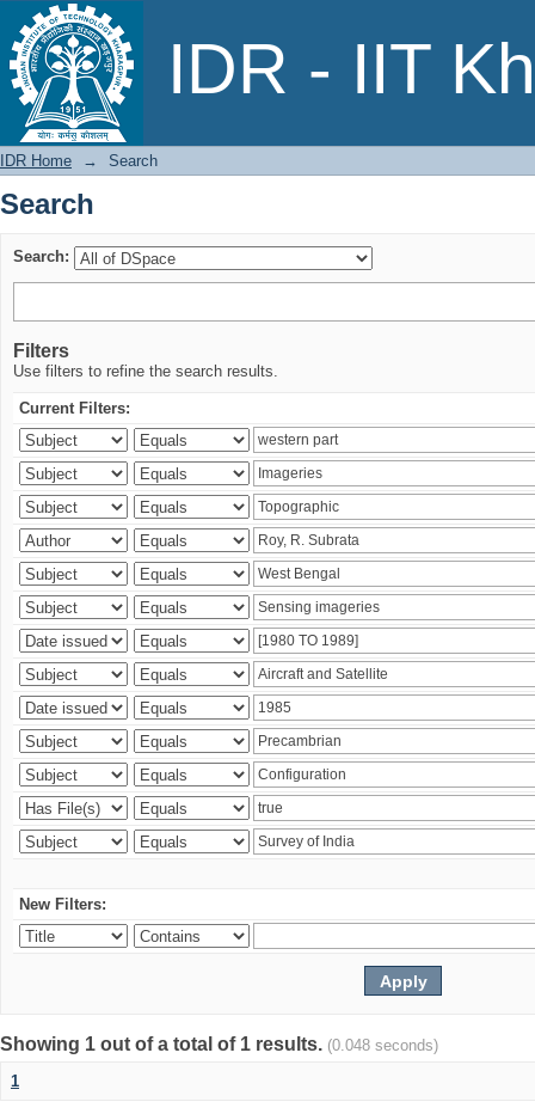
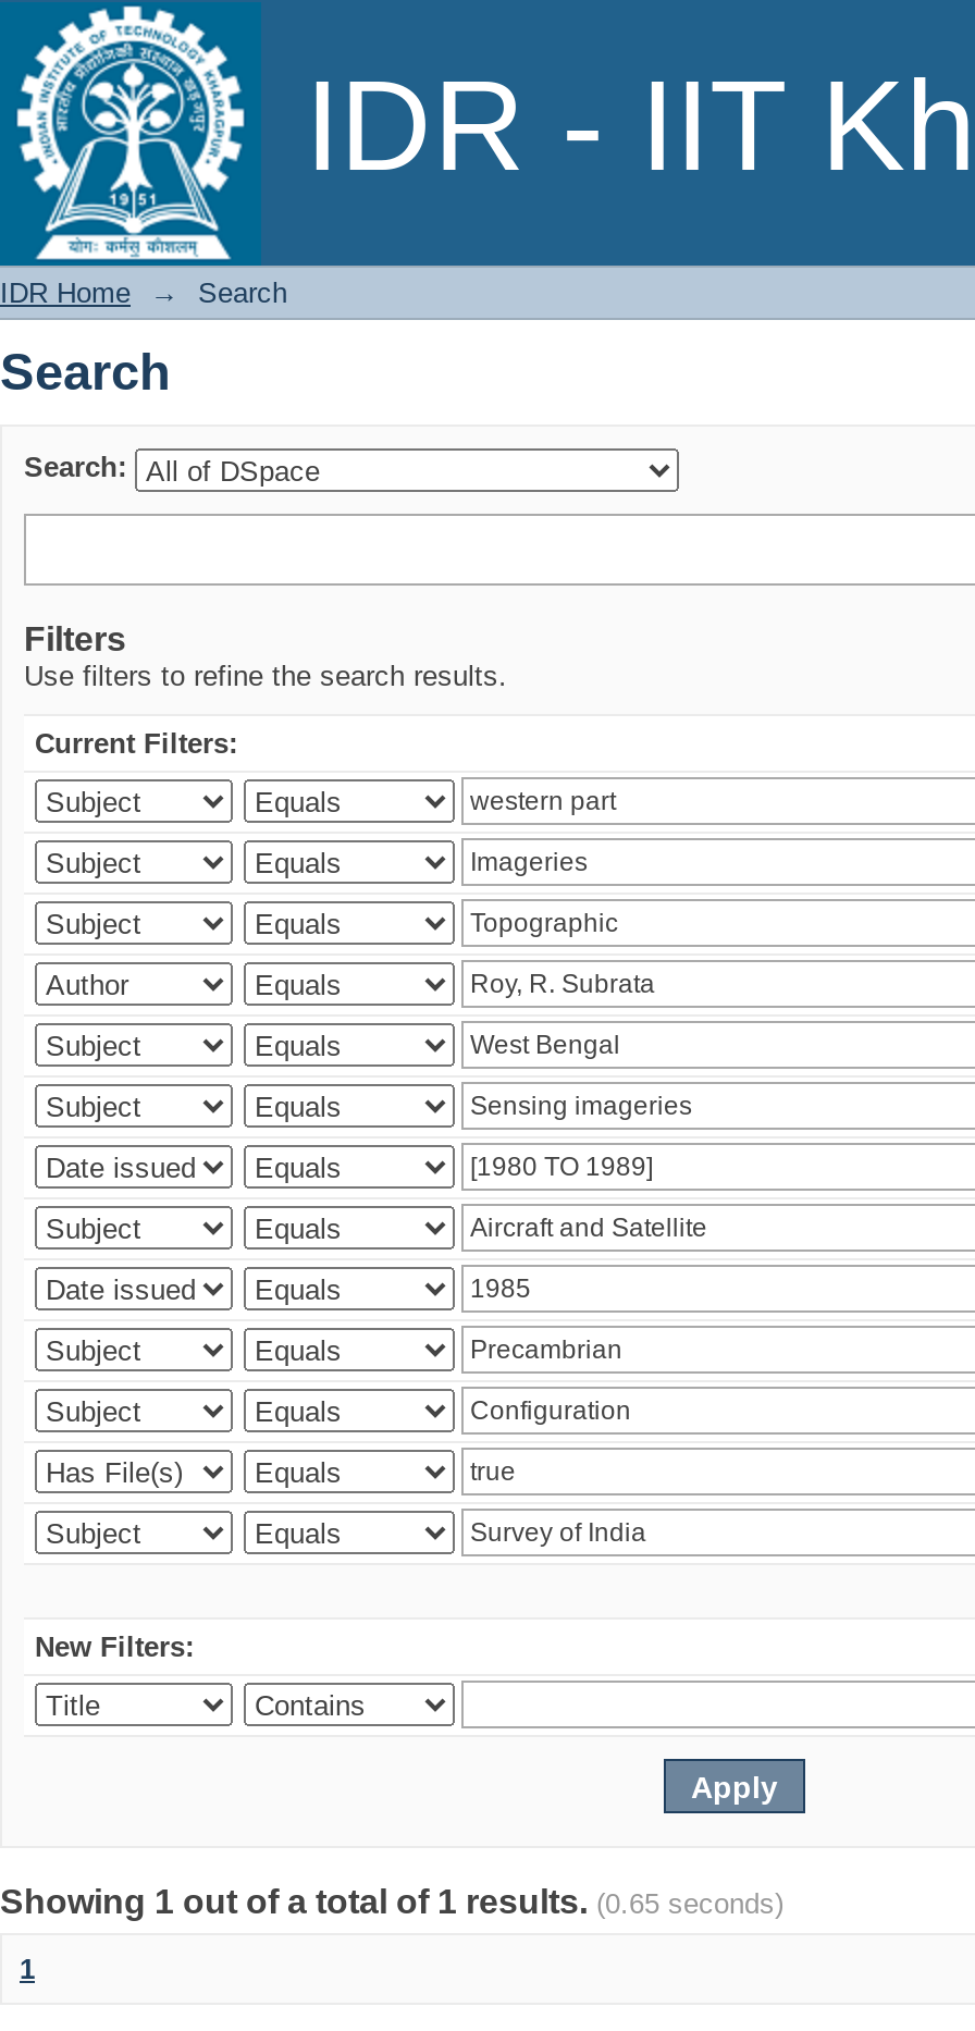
[0,1034,438,1054] Showing 1 out of a total of 1 results. (0.048 seconds) -> [0,1883,783,1920] Showing 1 out of a total of 1 results. (0.65 seconds)

